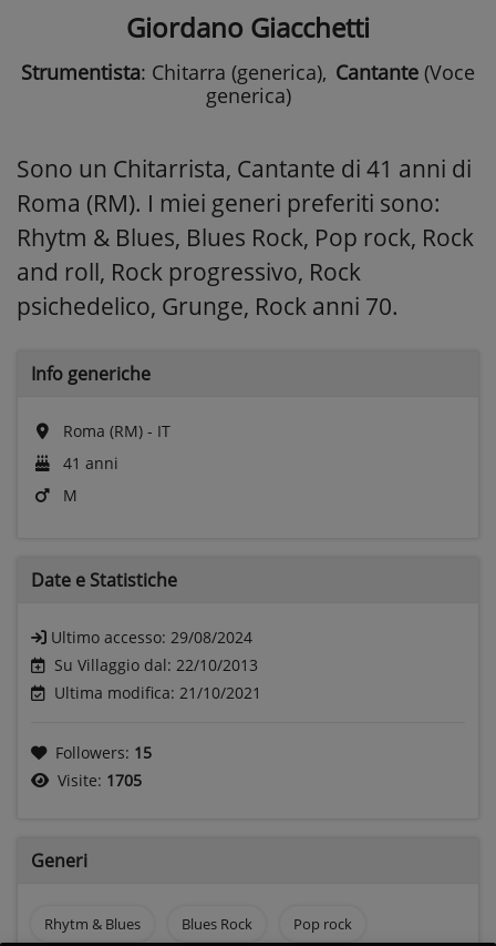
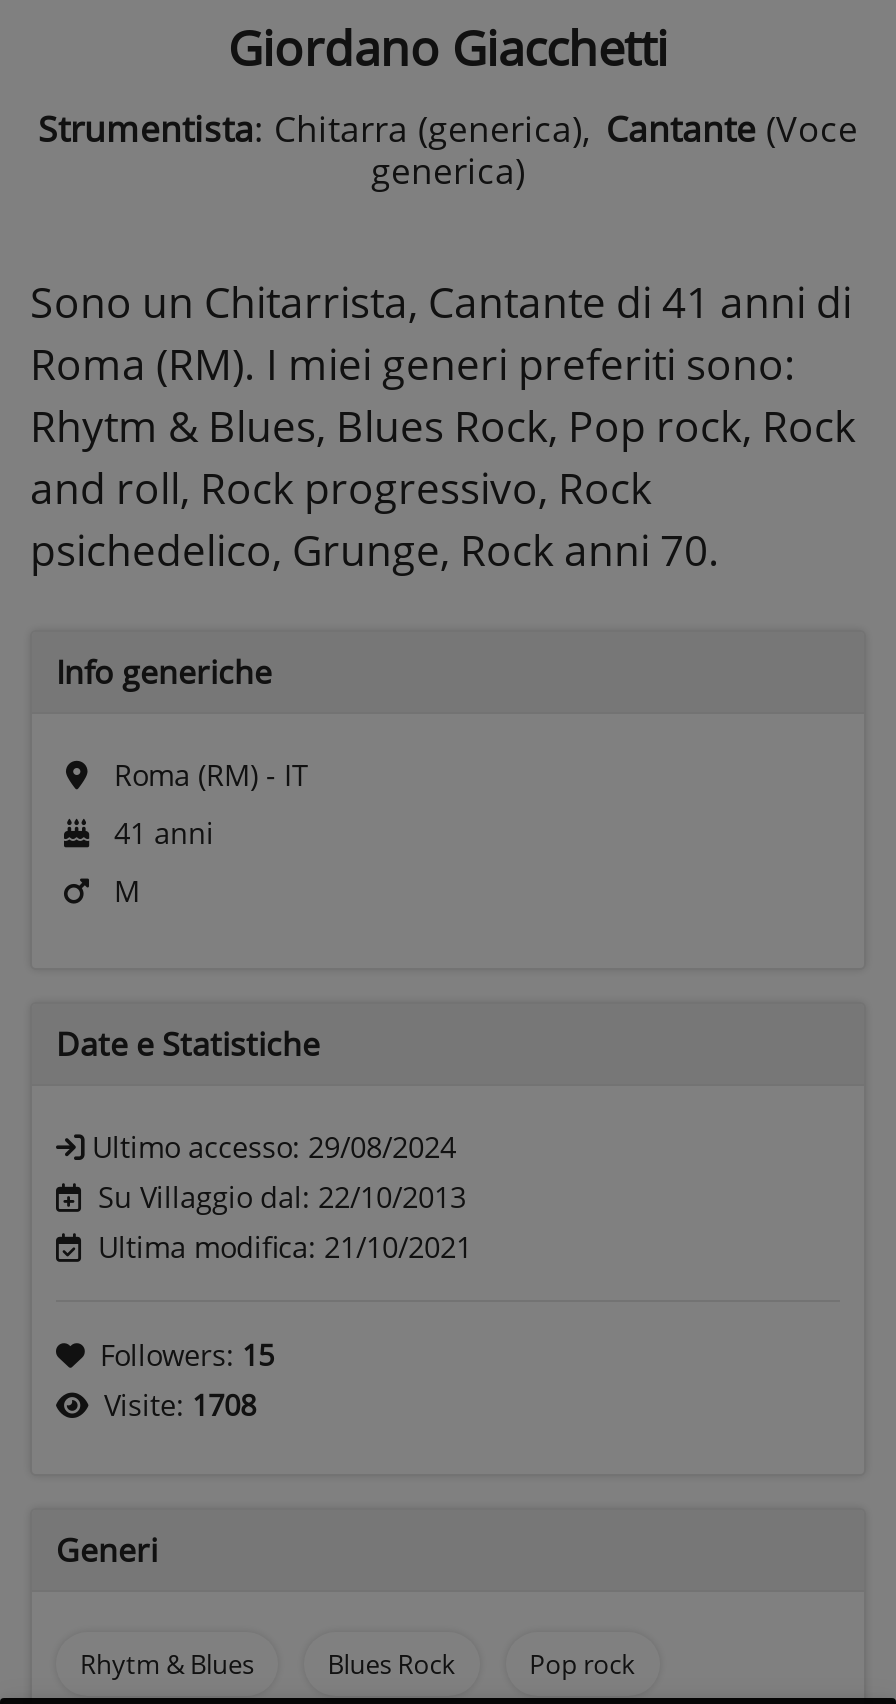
[58,769,142,790] Visite: 1705 -> [104,1385,256,1423] Visite: 1708

